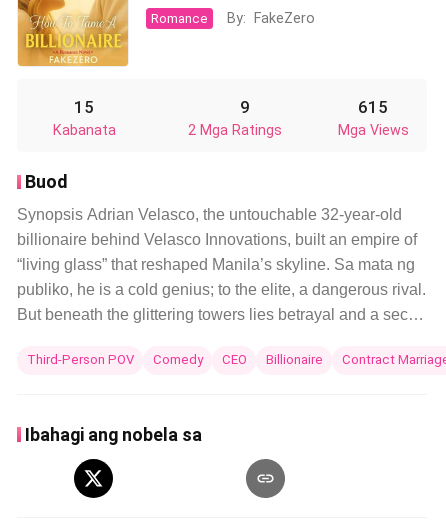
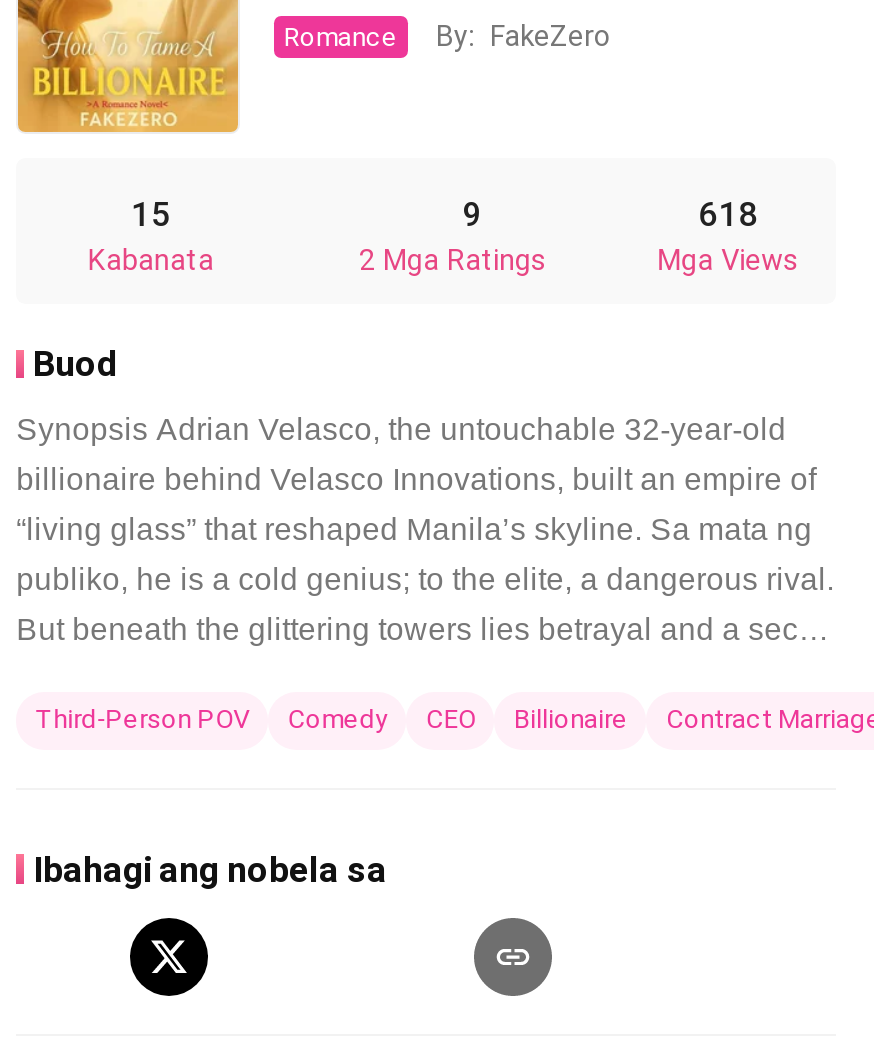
[358,97,388,117] 615 -> [698,194,758,234] 618

